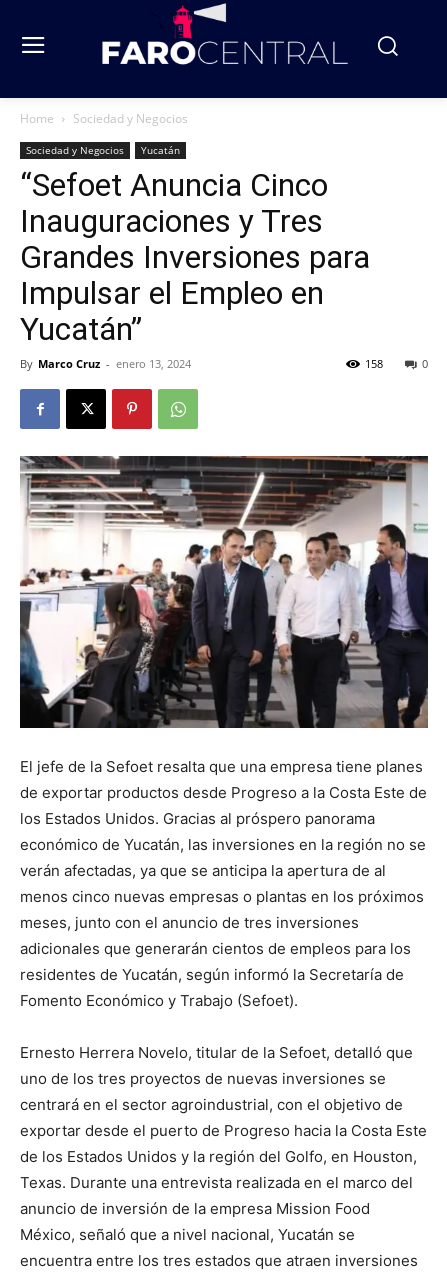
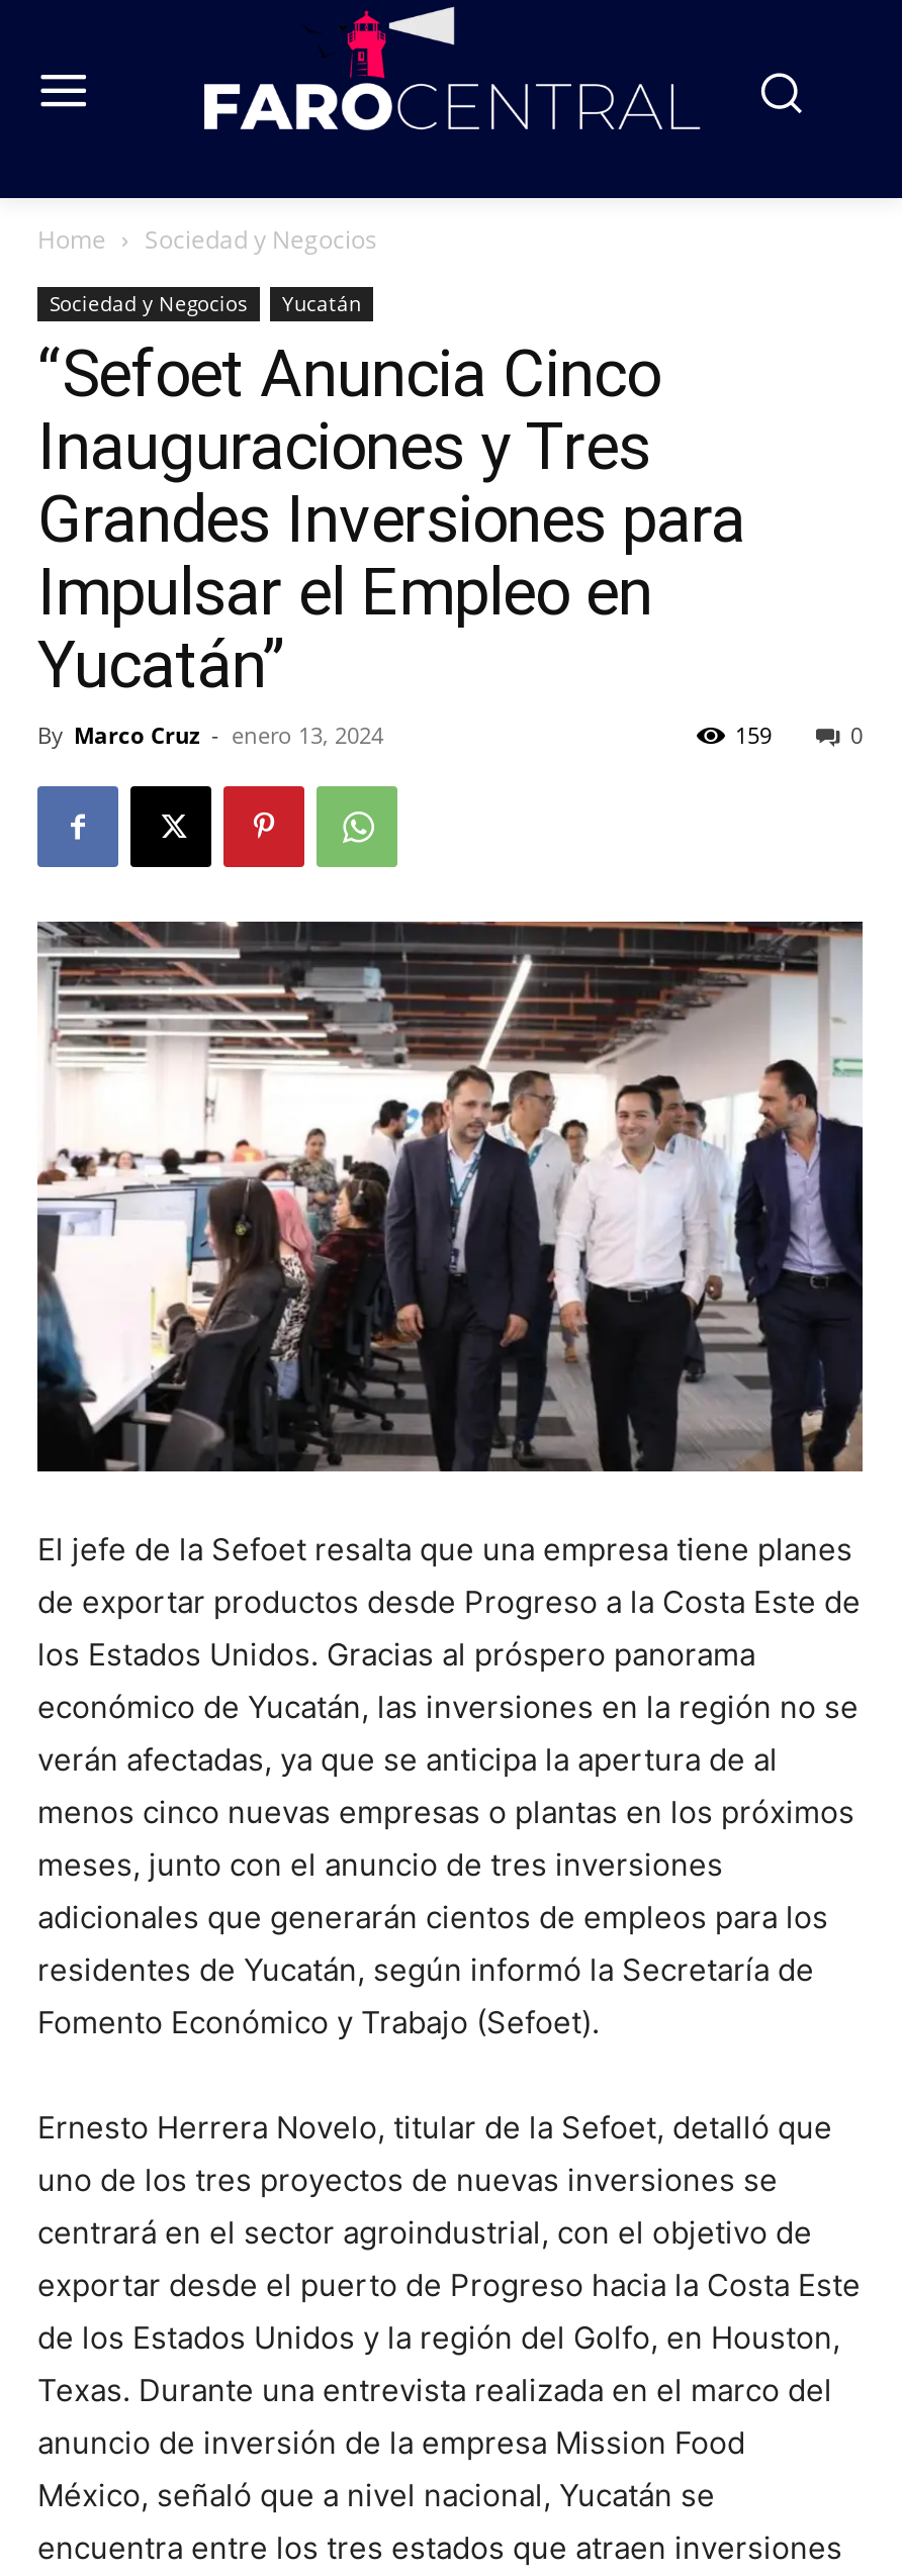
[365,356,383,371] 158 -> [735,720,772,750] 159

